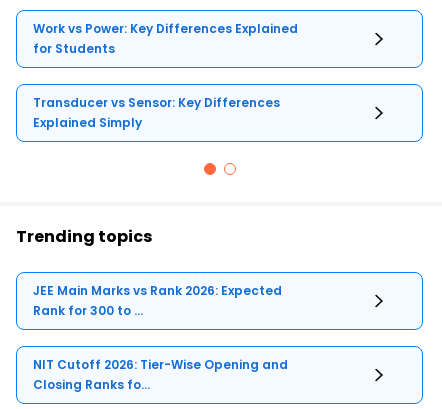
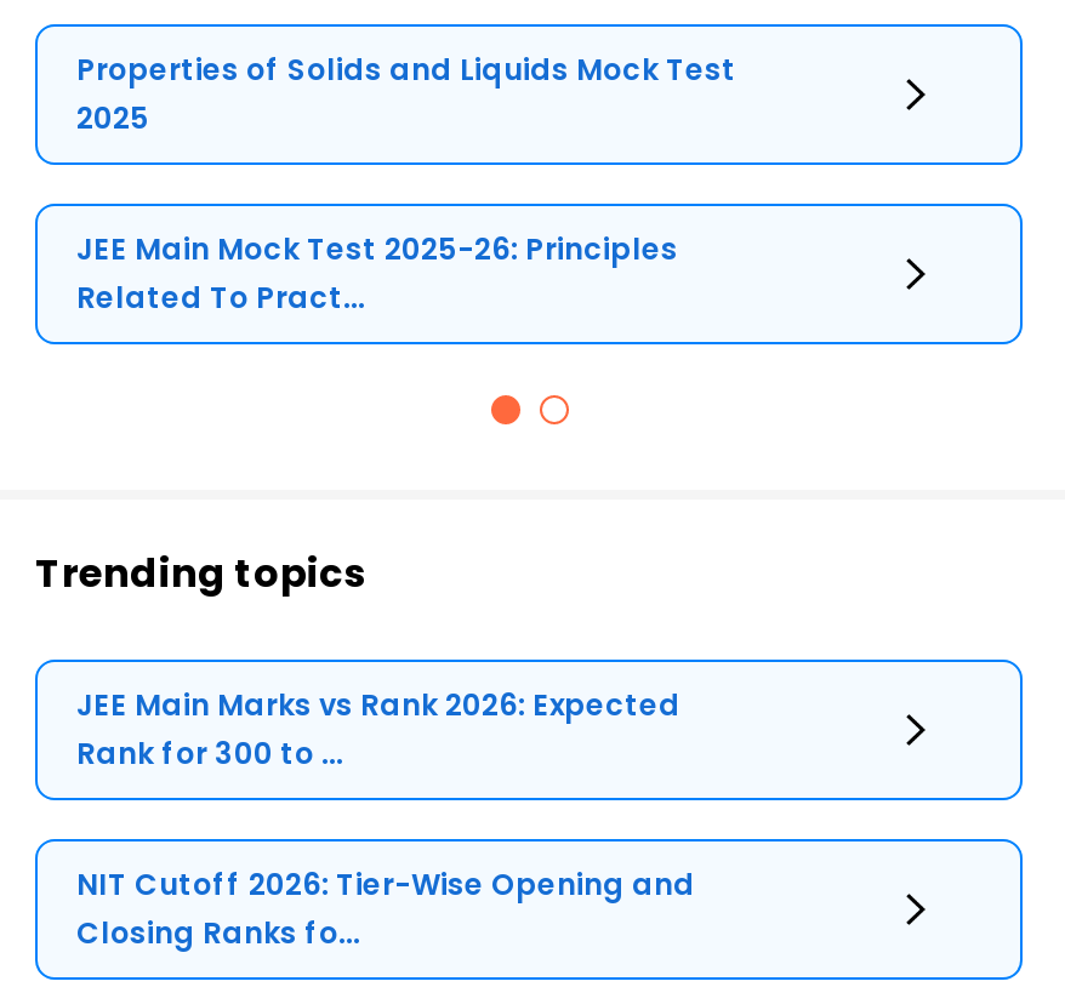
[33,20,298,57] Work vs Power: Key Differences Explained | for Students -> [76,48,736,138] Properties of Solids and Liquids Mock Test | 2025
[33,94,280,131] Transducer vs Sensor: Key Differences | Explained Simply -> [76,228,678,317] JEE Main Mock Test 2025-26: Principles | Related To Pract...

